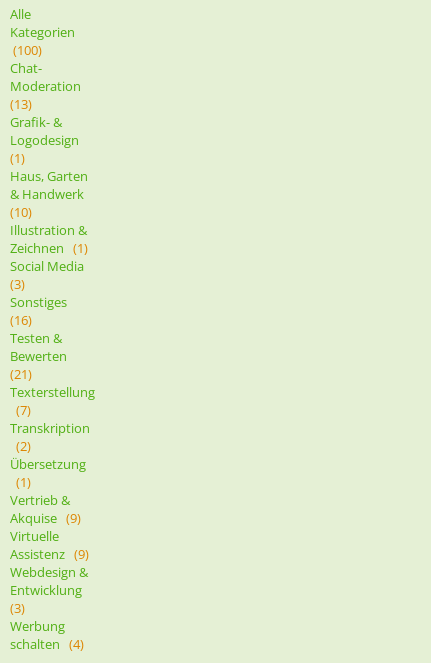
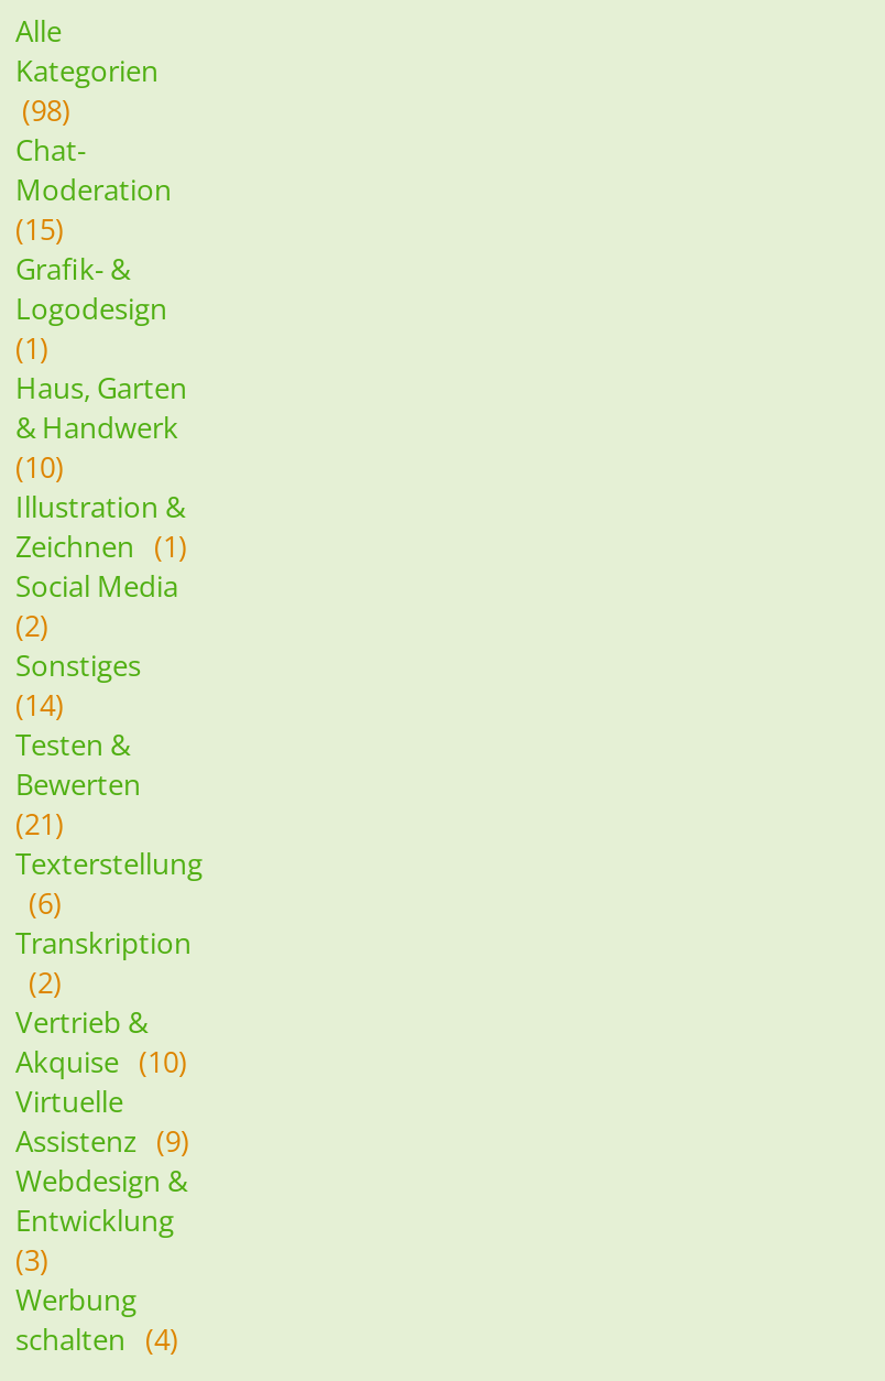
[13,41,42,59] (100) -> [22,90,70,130] (98)
[10,95,32,113] (13) -> [15,209,64,249] (15)
[10,275,25,293] (3) -> [15,606,48,645] (2)
[10,311,32,329] (16) -> [15,685,64,725] (14)
[16,401,31,419] (7) -> [29,883,62,923] (6)
[10,455,86,491] Übersetzung | (1) -> none
[10,509,81,527] Akquise (9) -> [15,1042,187,1081] Akquise (10)

